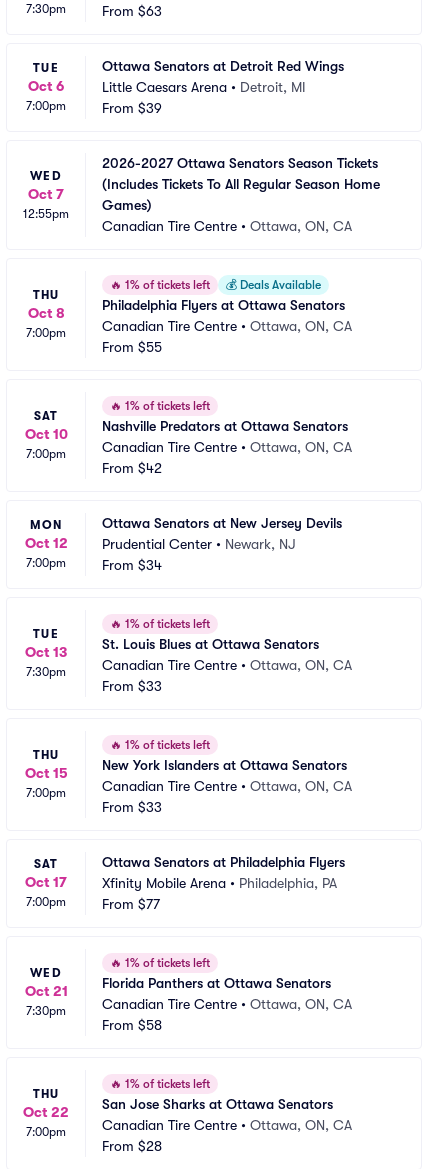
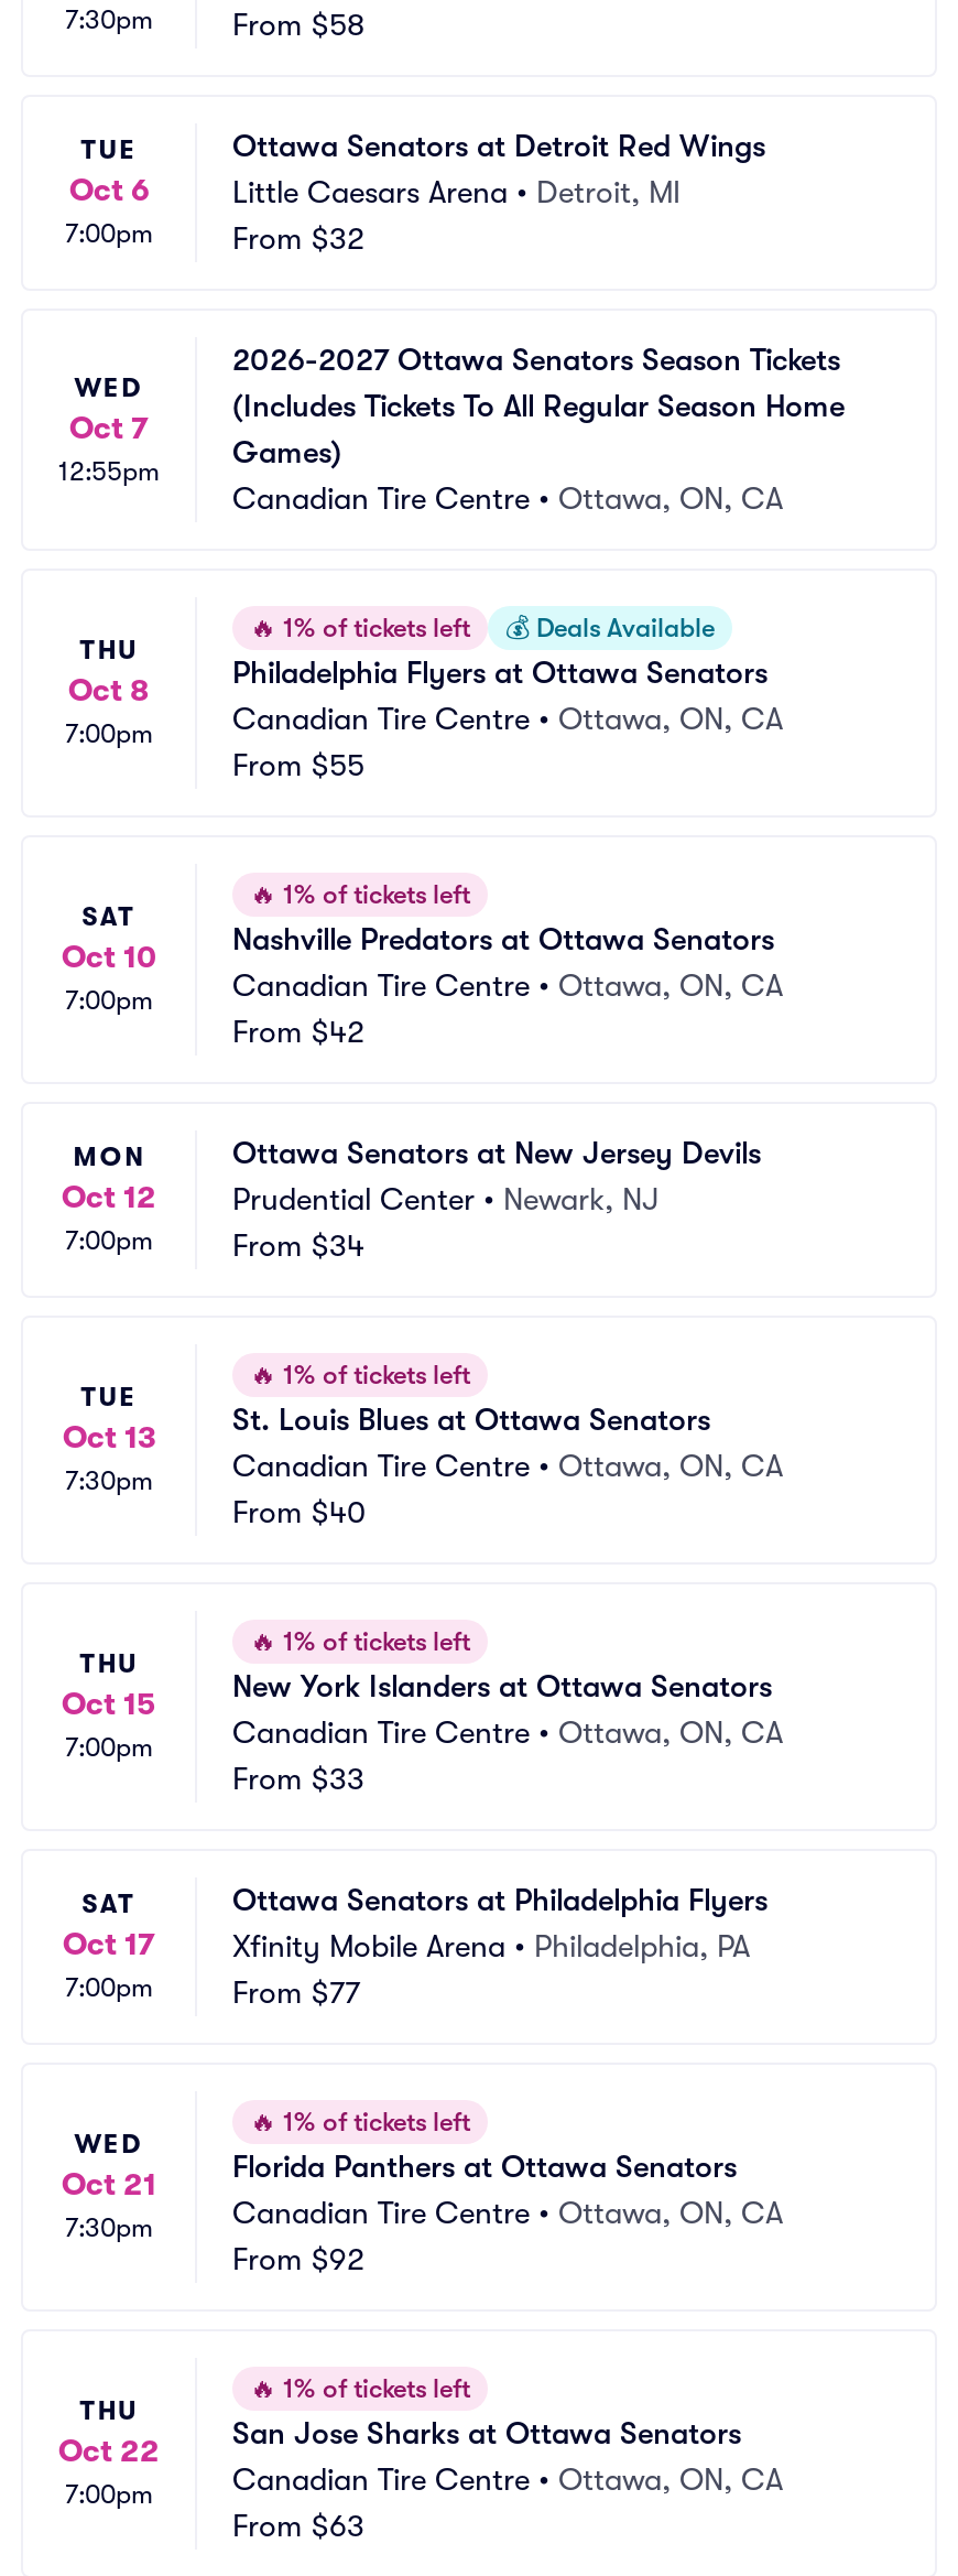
[102,3,162,19] From $63 -> [232,7,364,42] From $58
[102,100,162,116] From $39 -> [232,220,364,256] From $32
[102,678,162,694] From $33 -> [232,1494,367,1529] From $40
[102,1017,162,1033] From $58 -> [232,2241,364,2276] From $92
[102,1138,162,1154] From $28 -> [232,2508,364,2543] From $63

